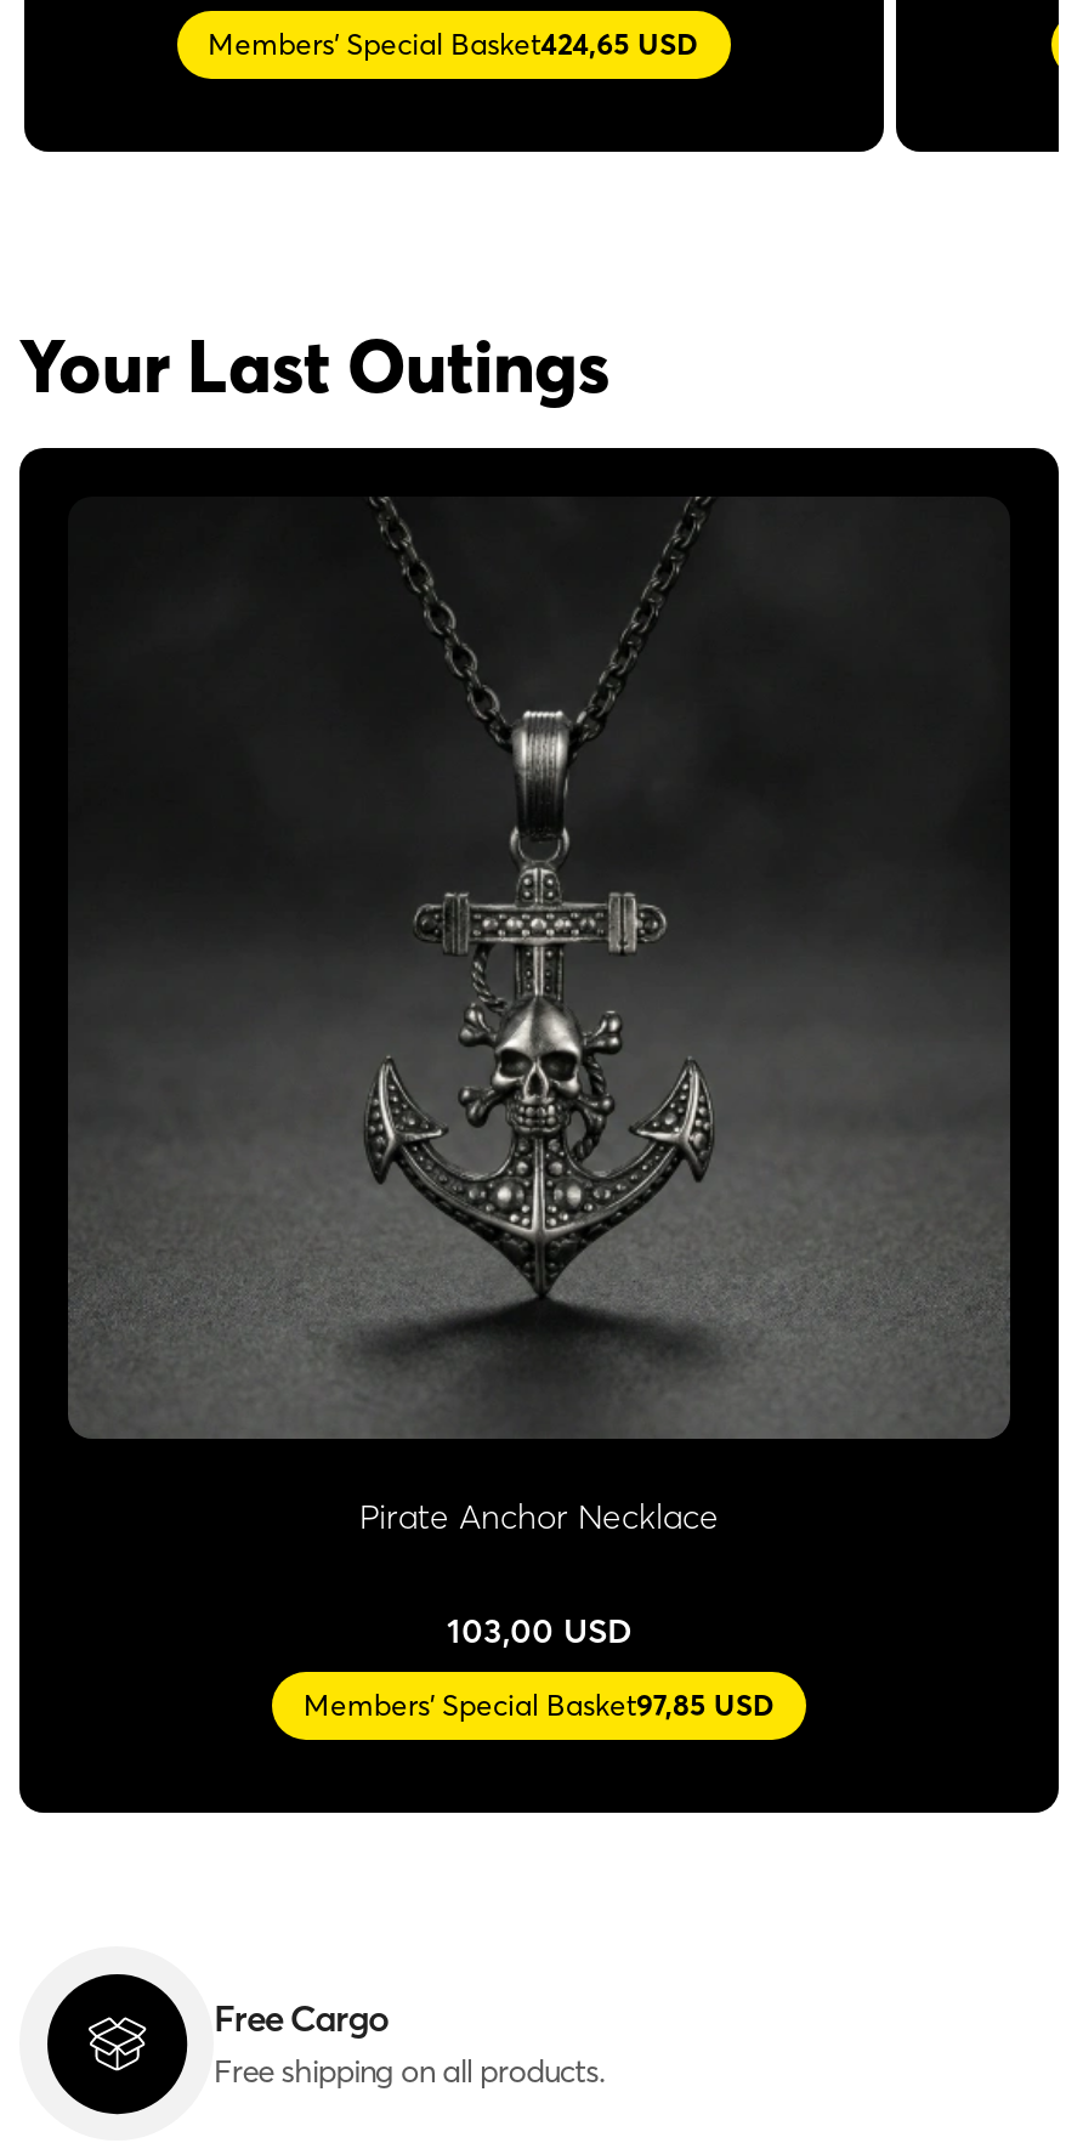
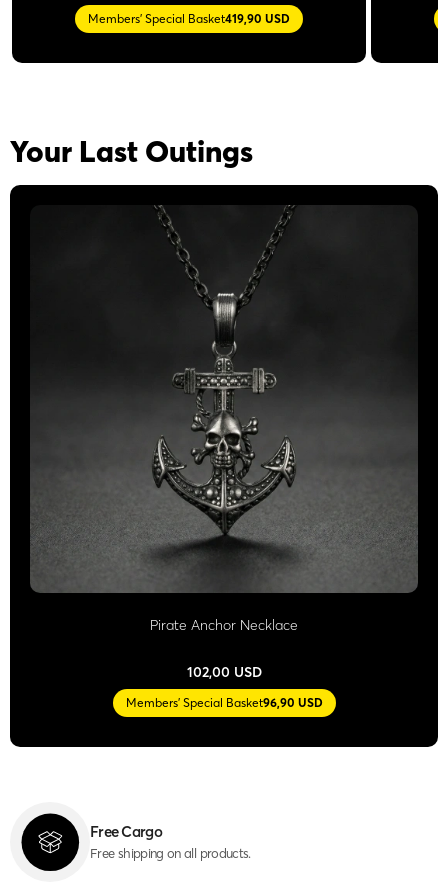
[208,25,698,62] Members' Special Basket424,65 USD -> [88,11,290,26] Members' Special Basket419,90 USD
[447,1609,631,1652] 103,00 USD -> [186,663,261,681] 102,00 USD
[304,1686,775,1723] Members' Special Basket97,85 USD -> [125,695,322,710] Members' Special Basket96,90 USD

